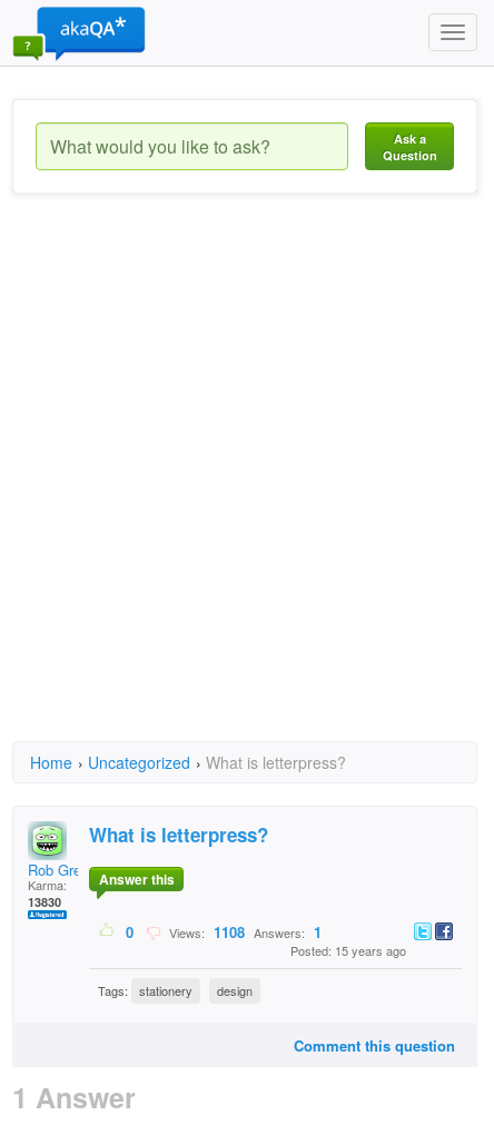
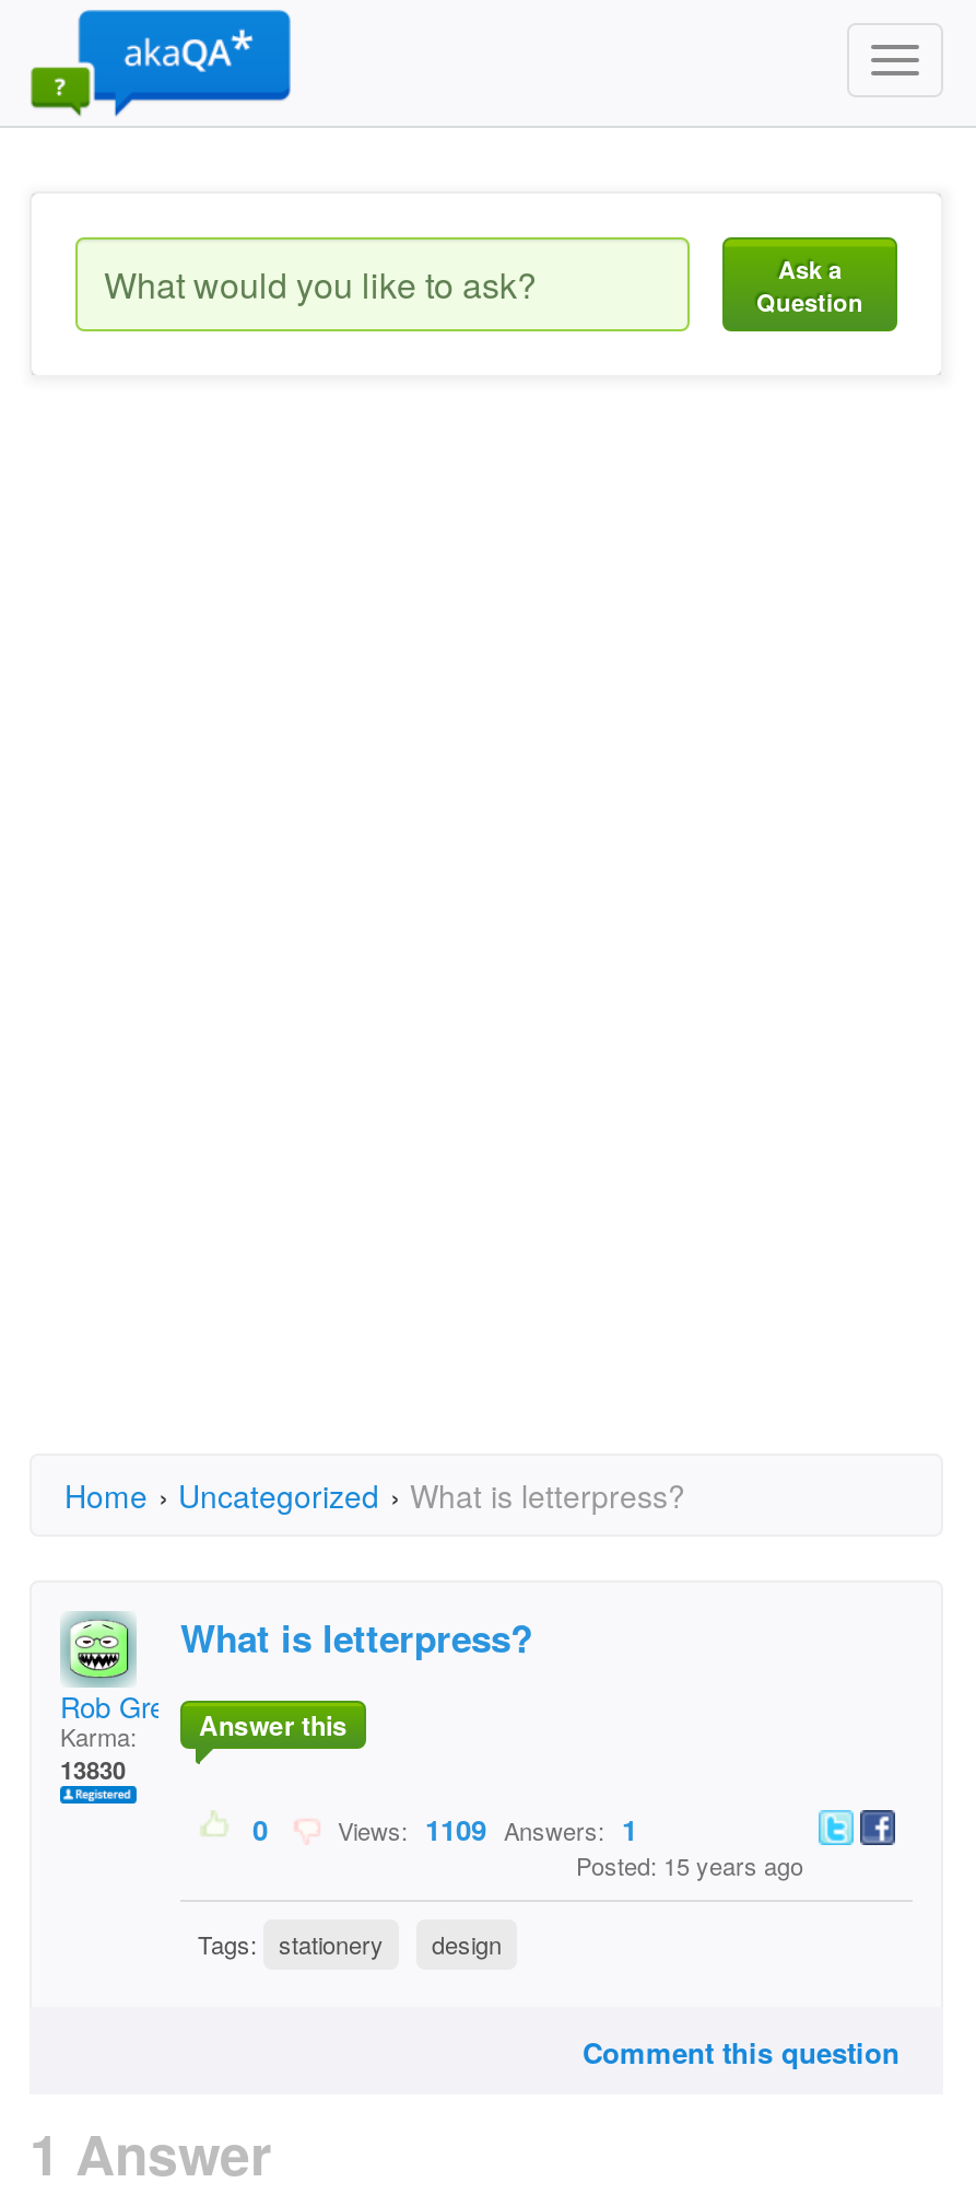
[162,921,322,943] Views: 1108 Answers: 1 -> [325,1808,637,1850] Views: 1109 Answers: 1

